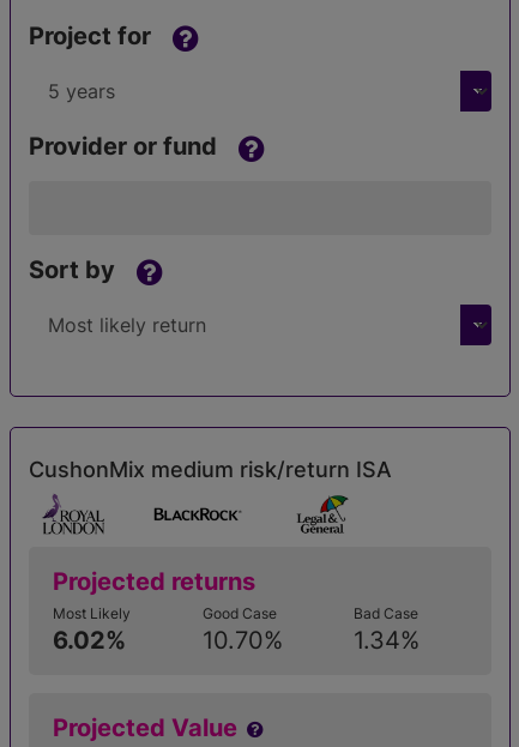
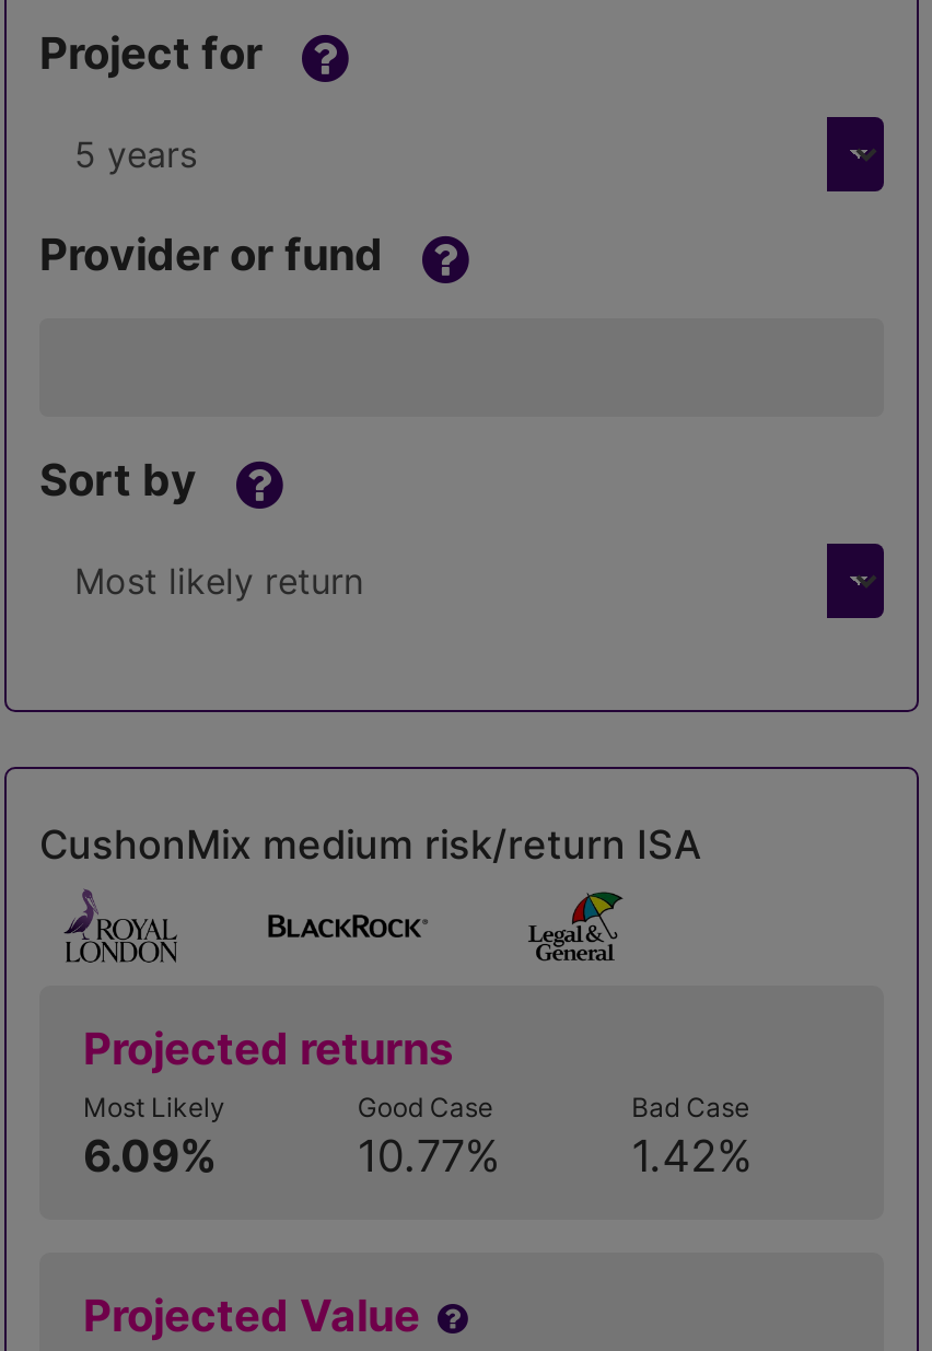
[53,626,126,655] 6.02% -> [83,1131,217,1183] 6.09%
[203,626,283,655] 10.70% -> [357,1131,499,1183] 10.77%
[353,626,419,655] 1.34% -> [632,1131,752,1183] 1.42%

